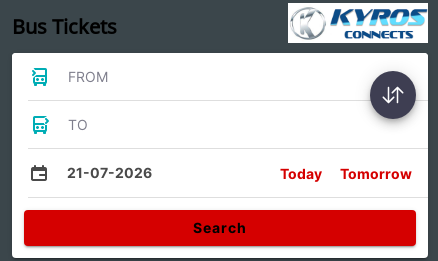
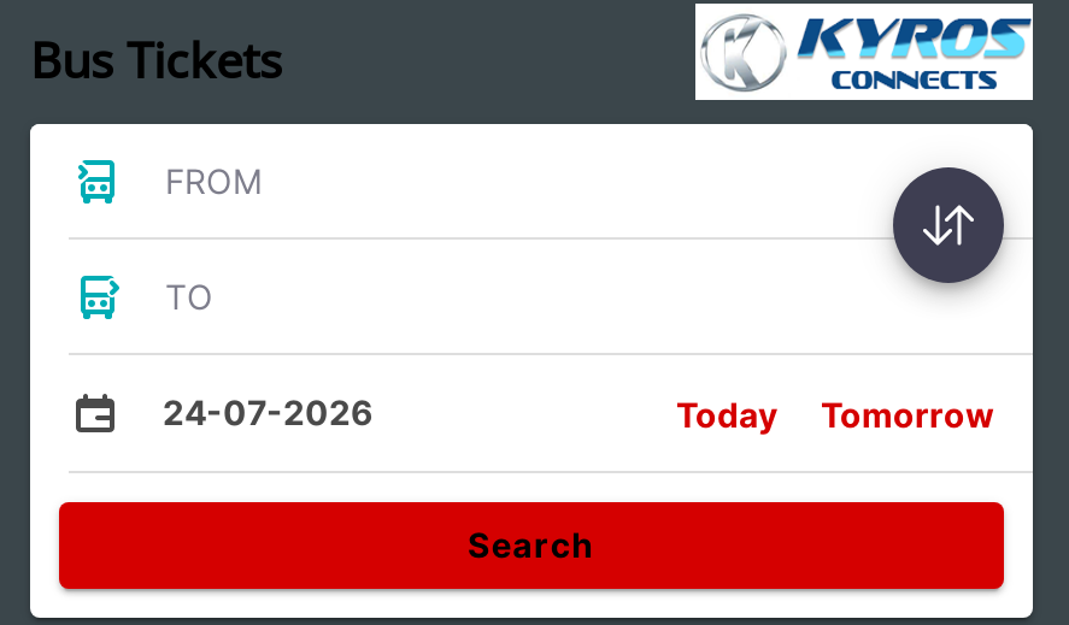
[67,164,152,181] 21-07-2026 -> [163,391,372,432] 24-07-2026

